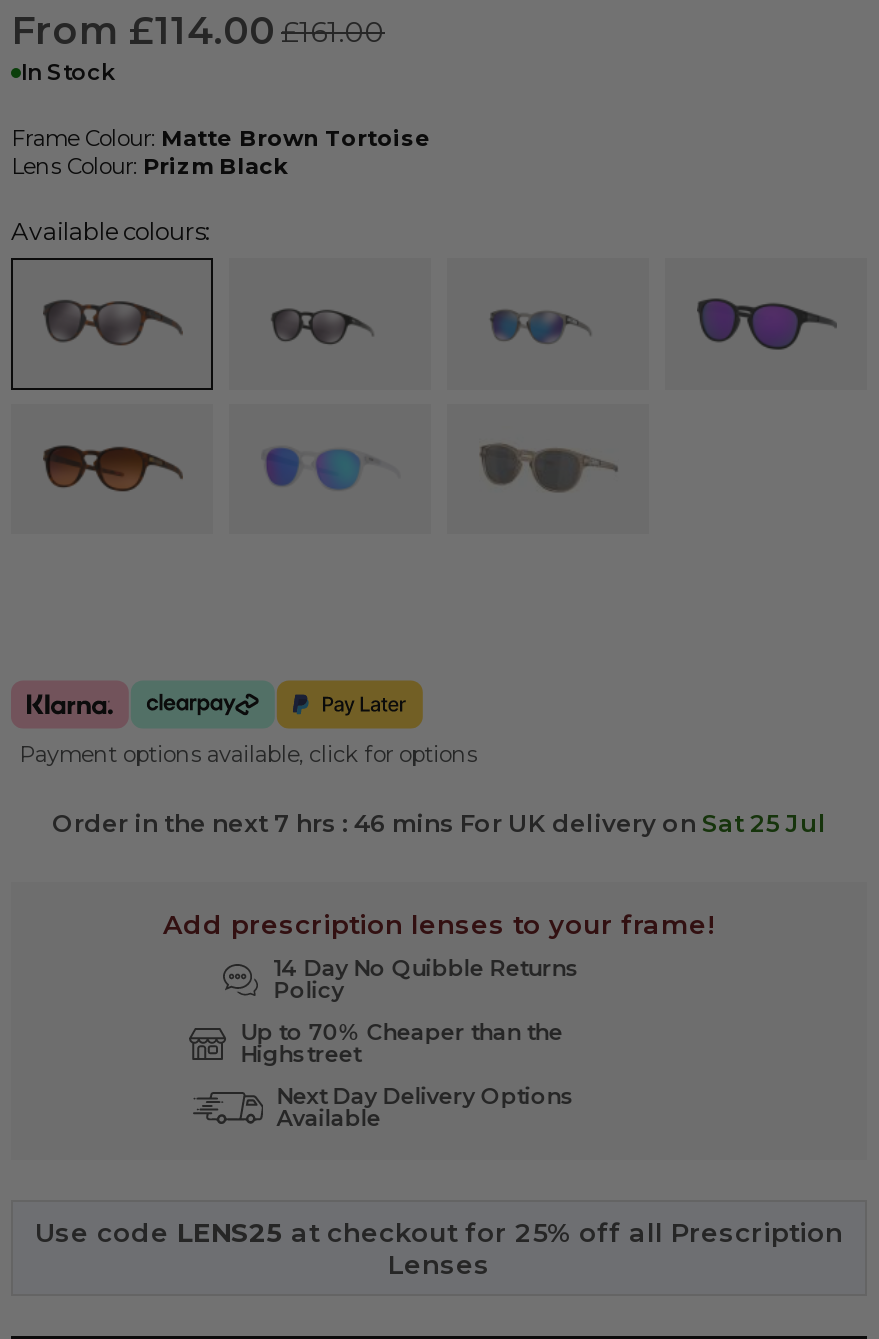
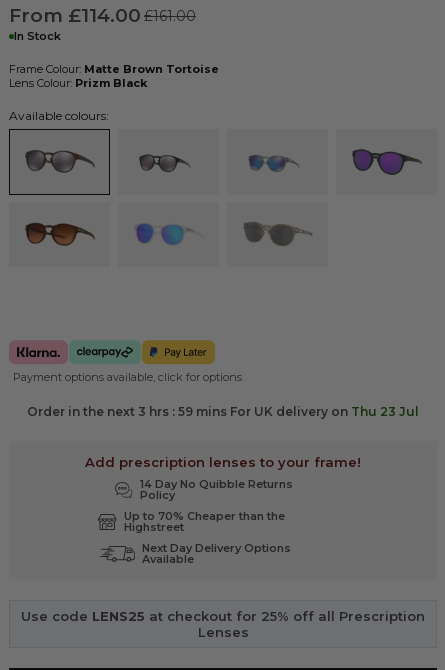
[52,808,826,838] Order in the next 7 hrs : 46 mins For UK delivery on Sat 25 Jul -> [27,404,419,419] Order in the next 3 hrs : 59 mins For UK delivery on Thu 23 Jul

